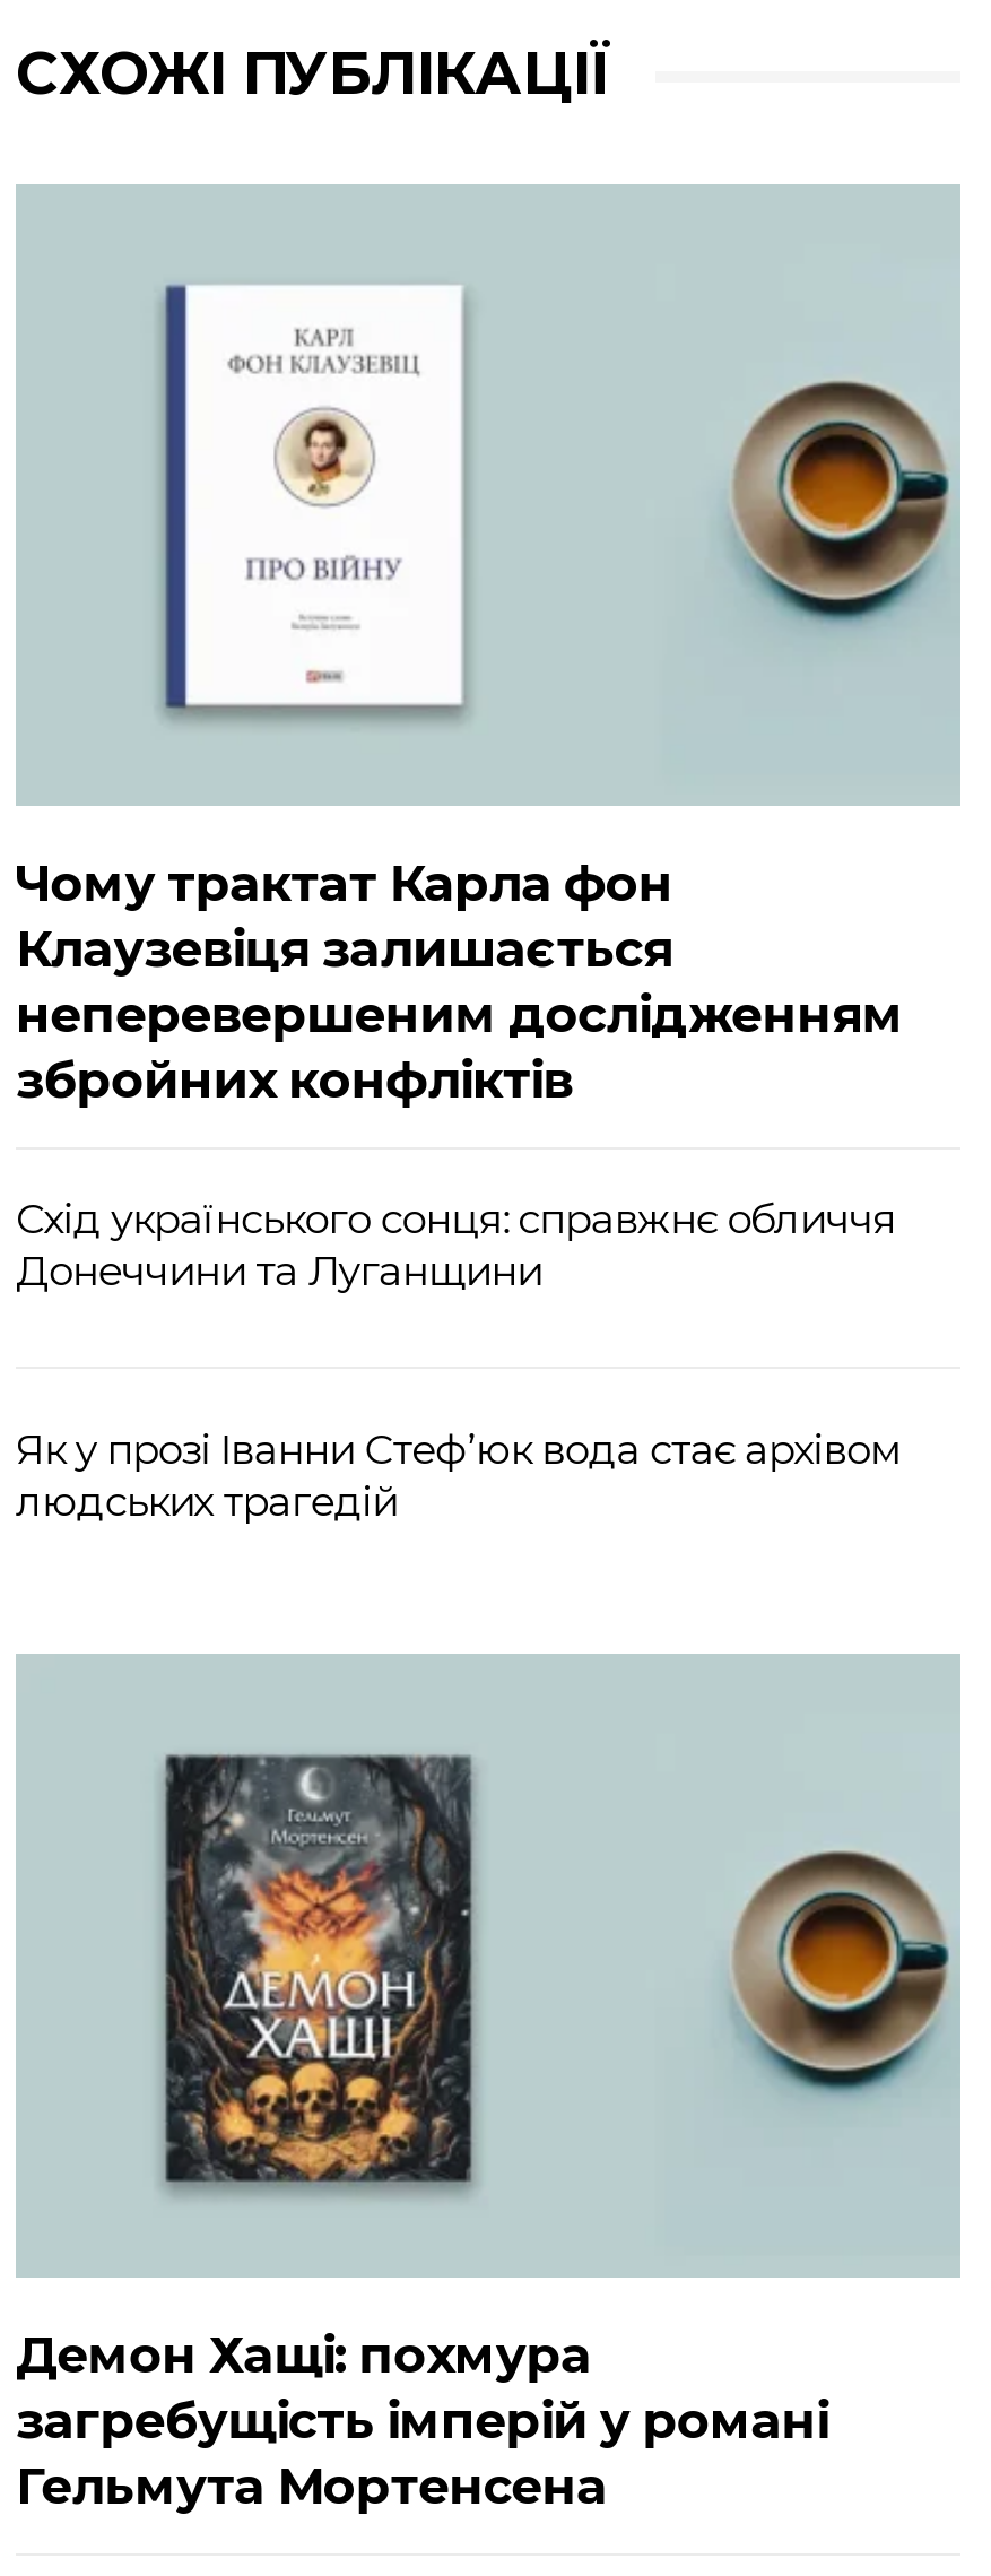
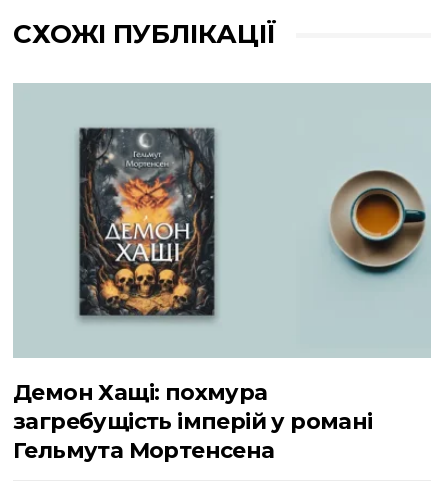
[165,284,472,711] [image] -> none
[16,854,904,1297] Чому трактат Карла фон | Клаузевіця залишається | неперевершеним дослідженням | збройних конфліктів | Схід українського сонця: справжнє обличчя | Донеччини та Луганщини -> none
[16,1426,900,1528] Як у прозі Іванни Стеф’юк вода стає архівом | людських трагедій -> none

